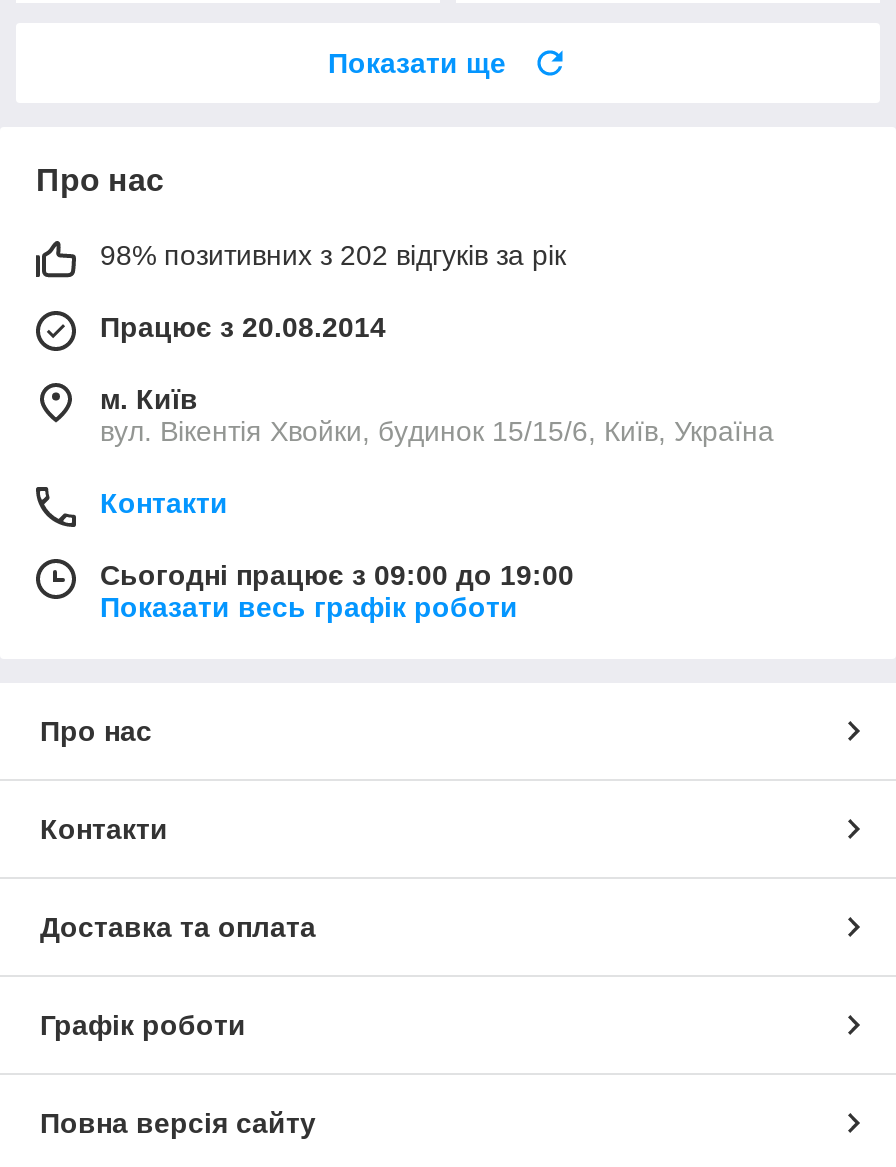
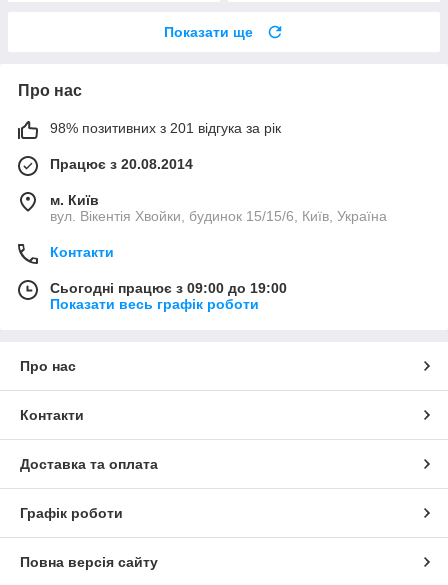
[100,239,566,271] 98% позитивних з 202 відгуків за рік -> [50,120,281,136] 98% позитивних з 201 відгука за рік

